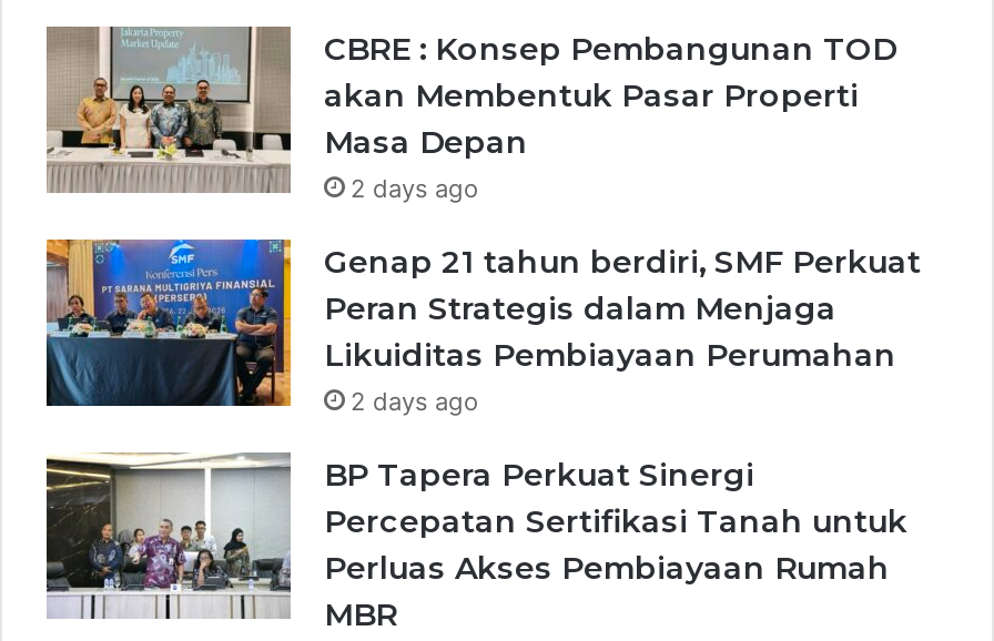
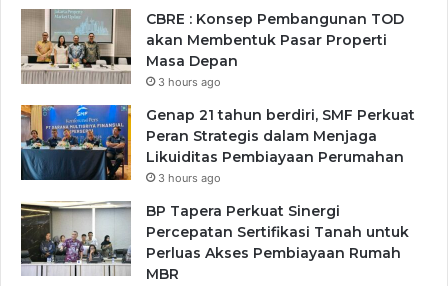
[351,172,479,203] 2 days ago -> [158,75,221,89] 3 hours ago
[351,385,479,416] 2 days ago -> [158,171,221,185] 3 hours ago

